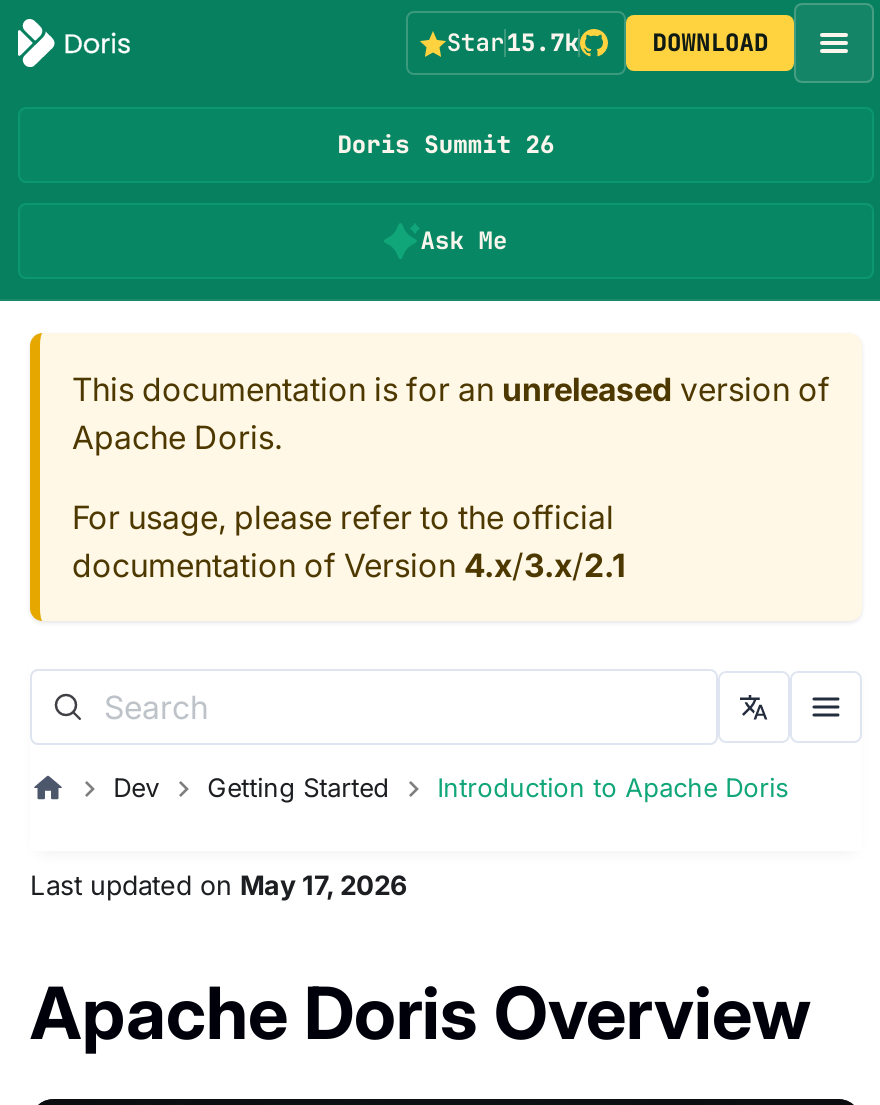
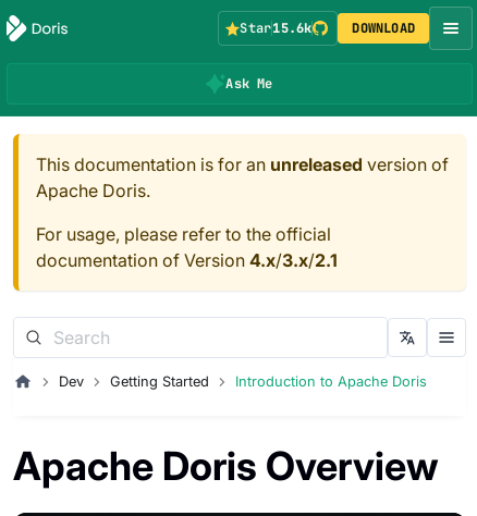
[447,27,579,59] Star15.7k -> [240,20,312,37] Star15.6k
[337,129,555,161] Doris Summit 26 -> none
[30,868,408,900] Last updated on May 17, 2026 -> none

